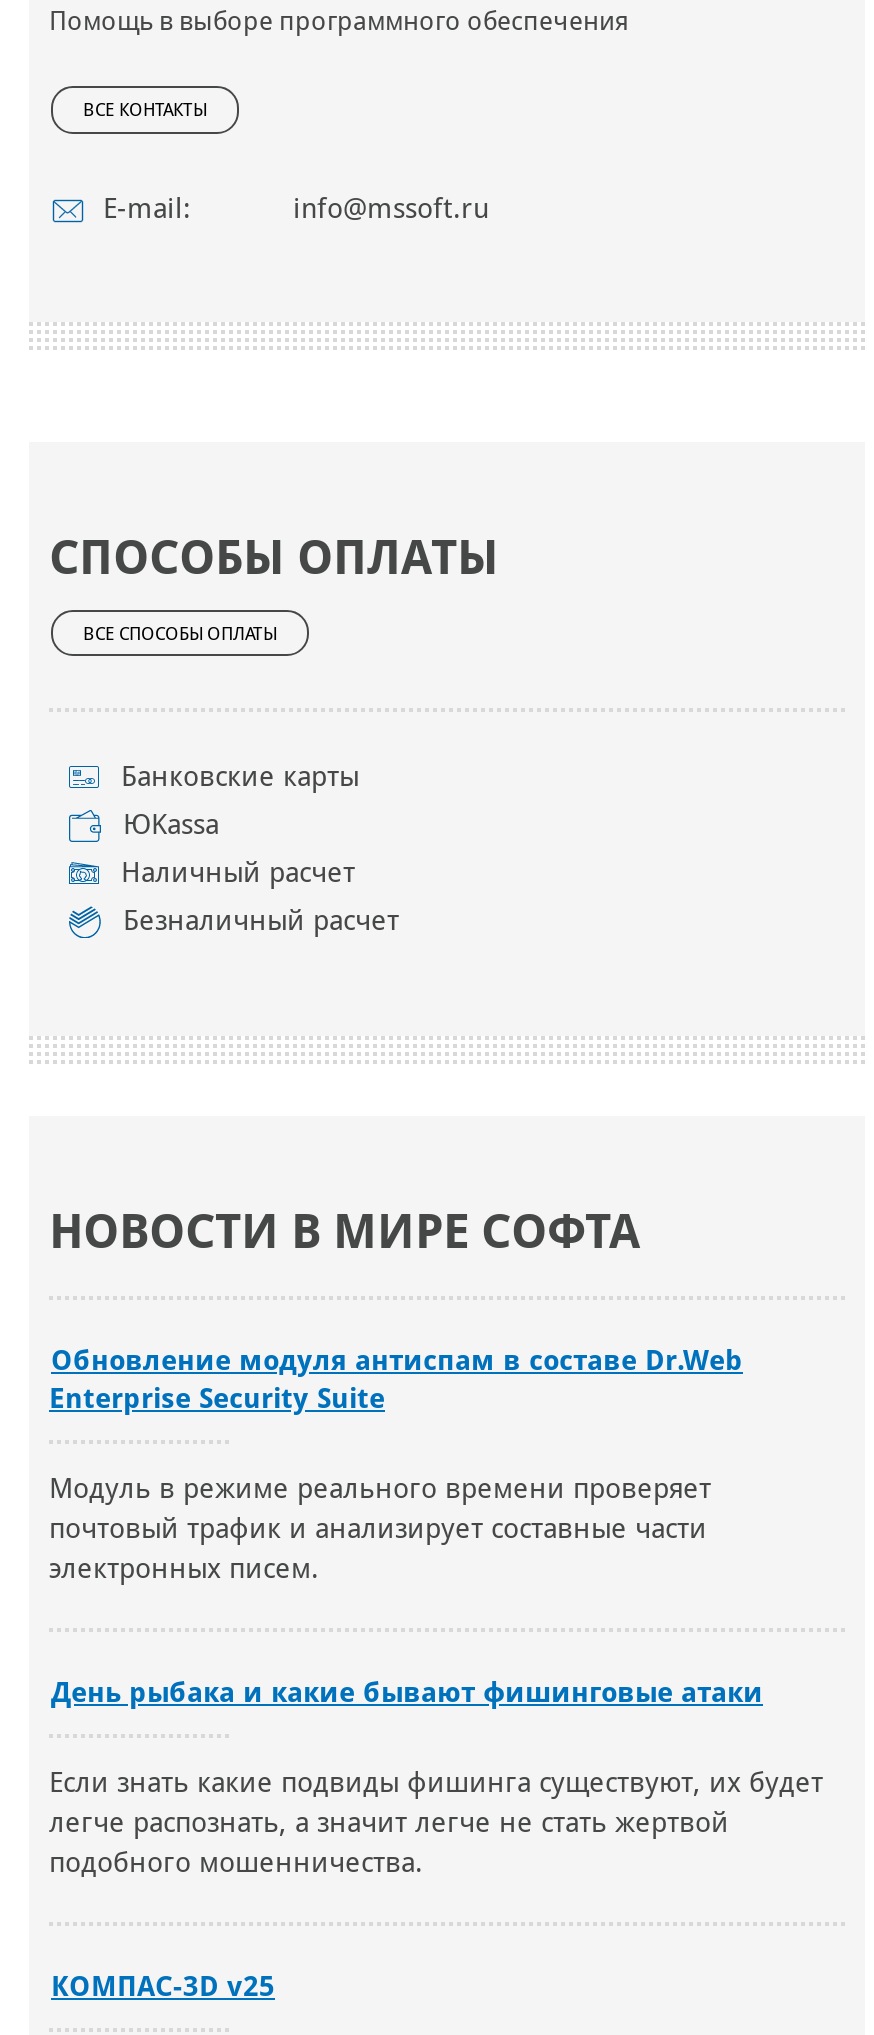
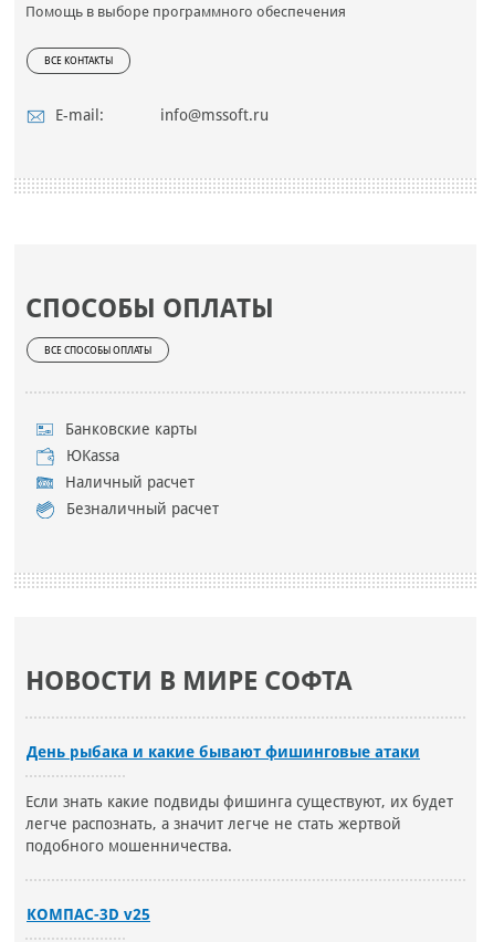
[49,1345,743,1585] Обновление модуля антиспам в составе Dr.Web | Enterprise Security Suite | Модуль в режиме реального времени проверяет | почтовый трафик и анализирует составные части | электронных писем. -> none

